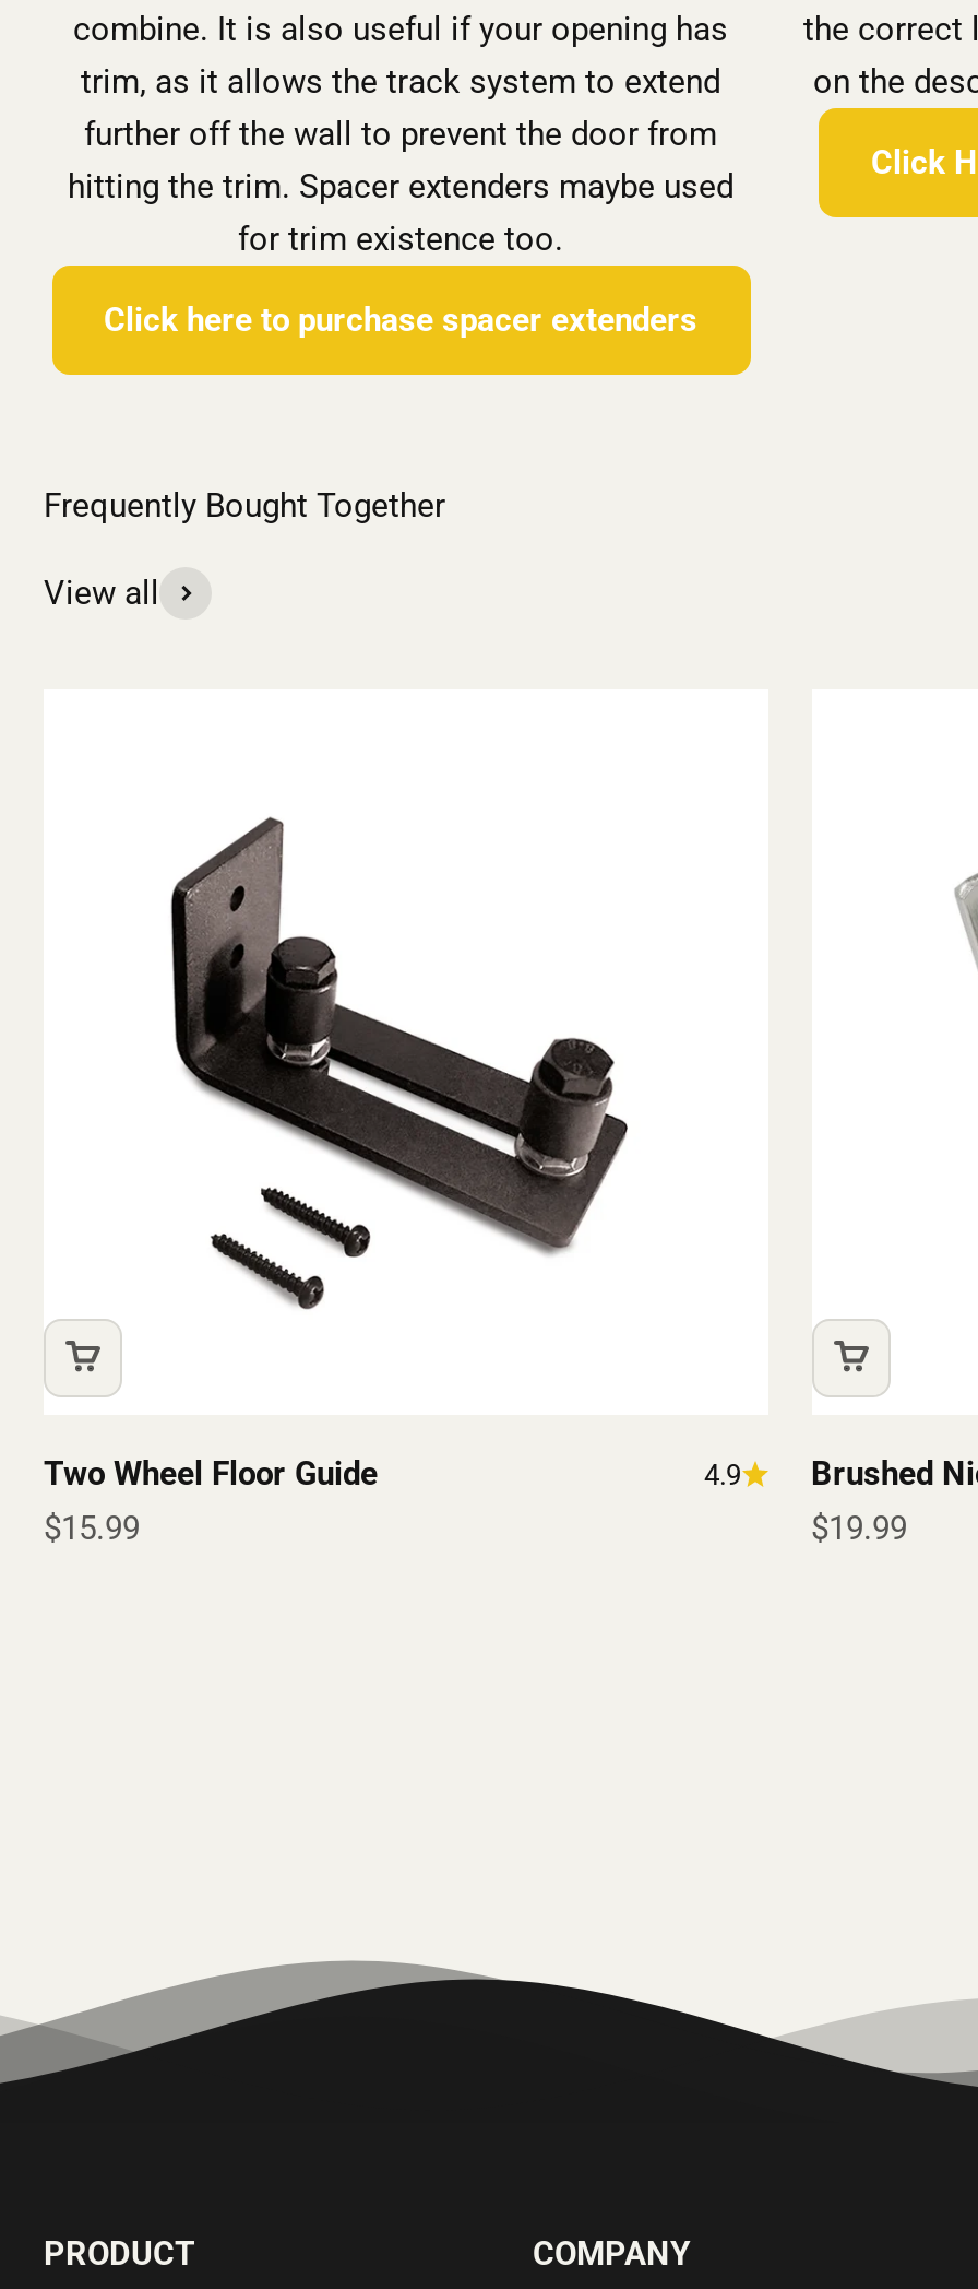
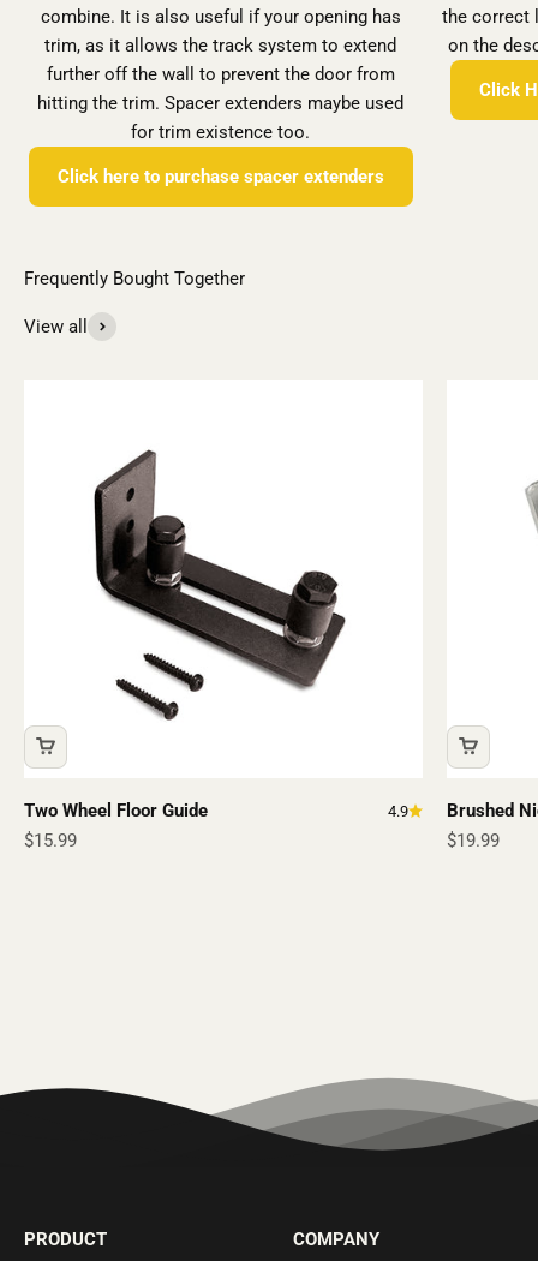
[7,1959,971,2090] [image] -> [4,1077,534,1151] [image]

